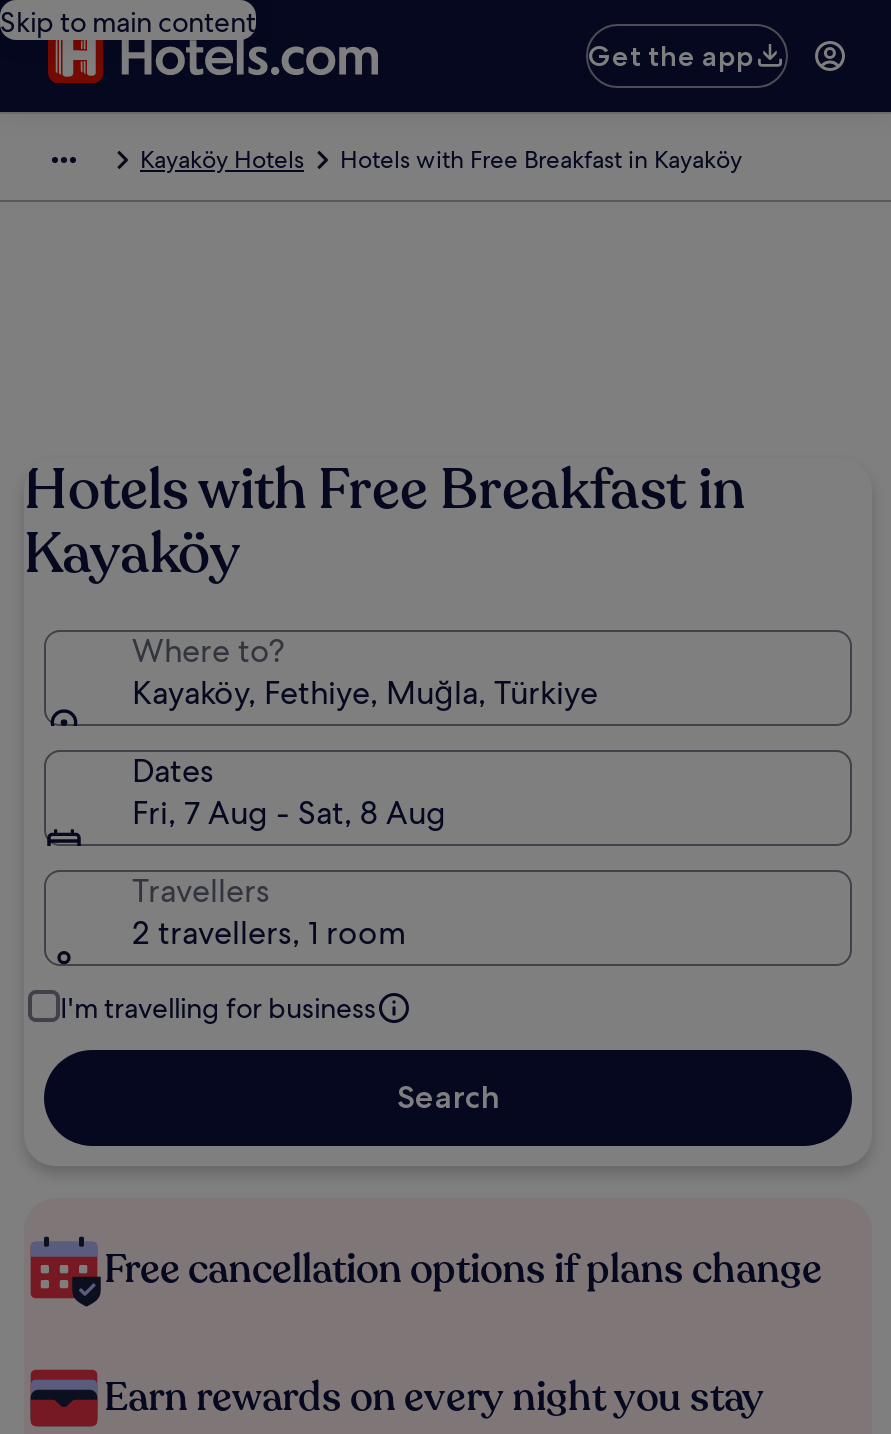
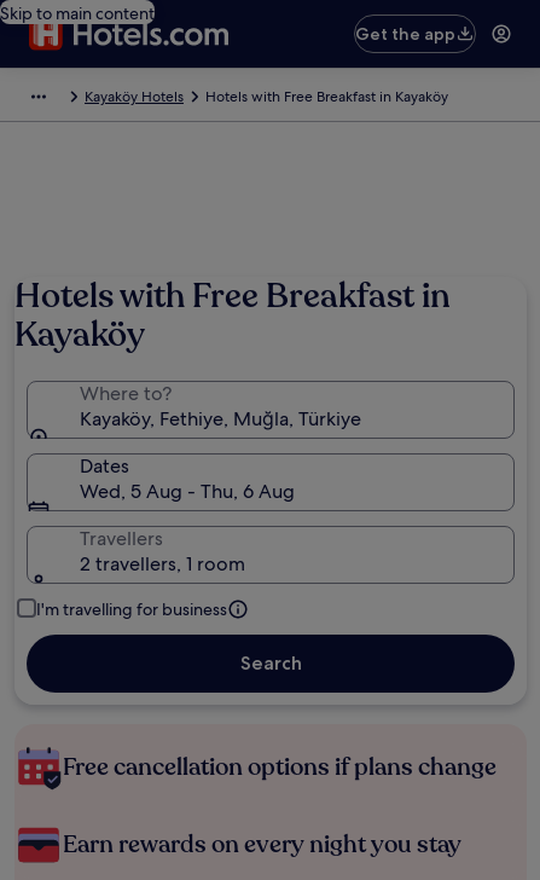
[132,792,446,834] Fri, 7 Aug - Sat, 8 Aug -> [80,479,295,504] Wed, 5 Aug - Thu, 6 Aug

